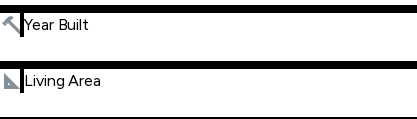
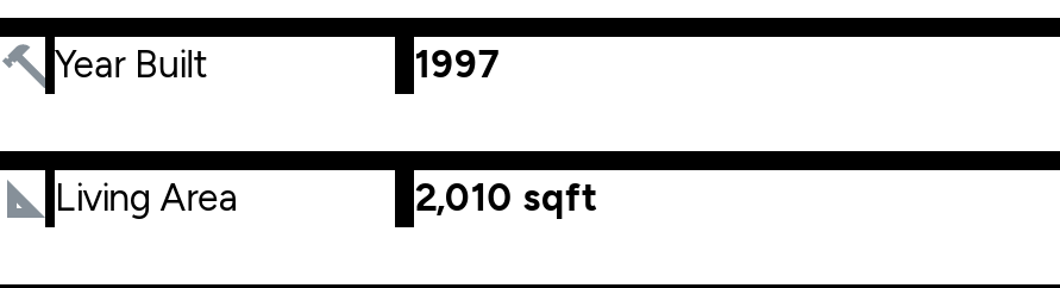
none -> [414,42,502,87] 1997
none -> [414,175,598,220] 2,010 sqft

